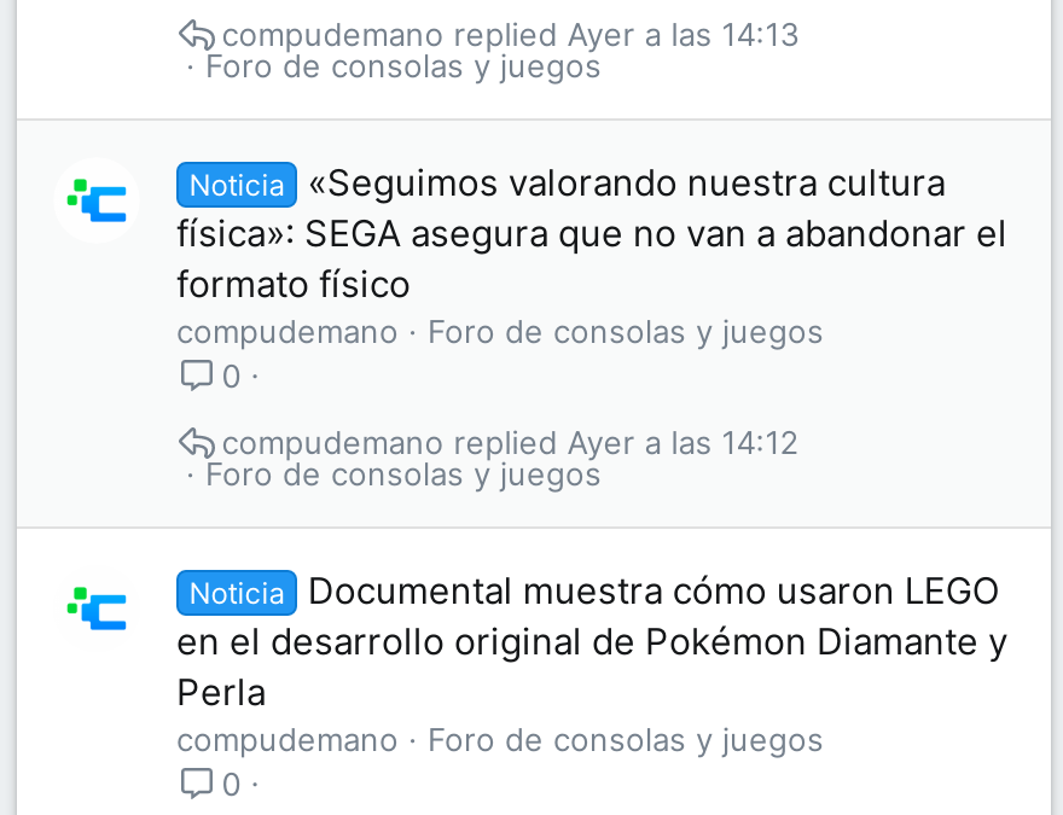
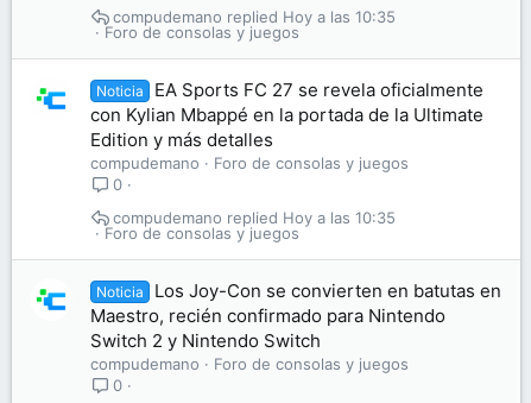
[567,15,799,54] Ayer a las 14:13 -> [282,7,395,26] Hoy a las 10:35
[176,159,1007,307] «Seguimos valorando nuestra cultura | física»: SEGA asegura que no van a abandonar el | formato físico -> [90,78,484,151] EA Sports FC 27 se revela oficialmente | con Kylian Mbappé en la portada de la Ultimate | Edition y más detalles
[567,423,799,462] Ayer a las 14:12 -> [282,208,395,227] Hoy a las 10:35
[176,567,1007,715] Documental muestra cómo usaron LEGO | en el desarrollo original de Pokémon Diamante y | Perla -> [90,279,502,352] Los Joy-Con se convierten en batutas en | Maestro, recién confirmado para Nintendo | Switch 2 y Nintendo Switch

